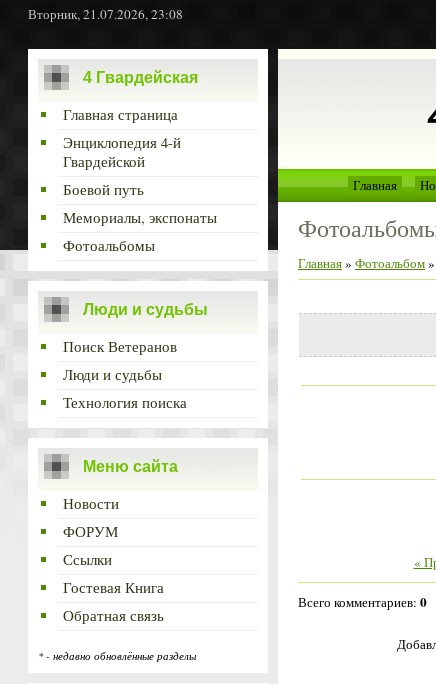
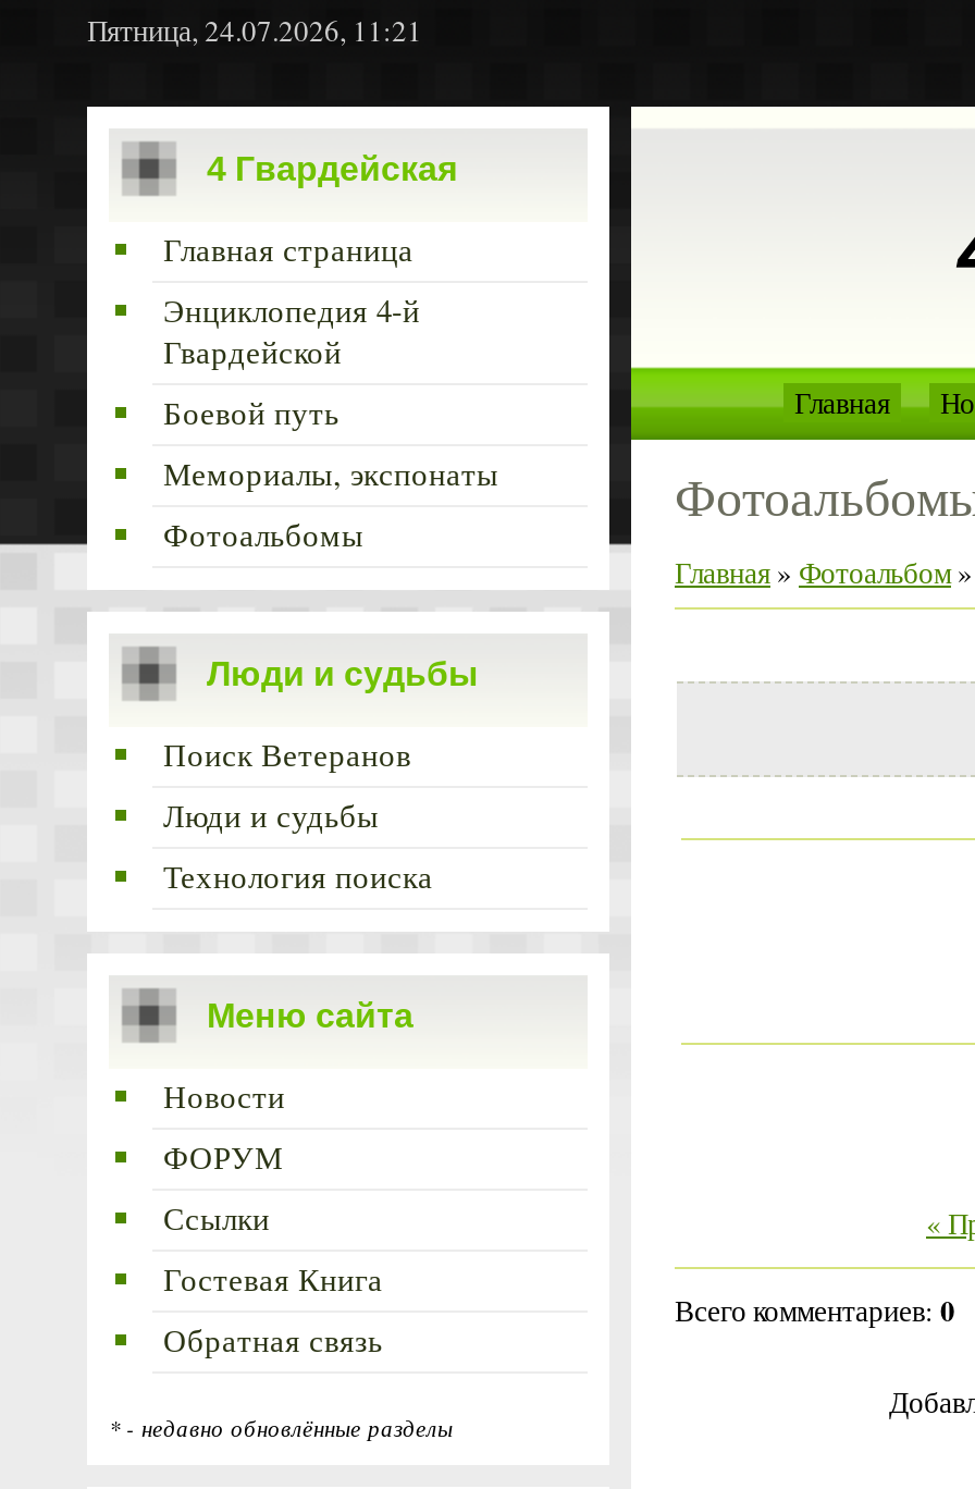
[28,5,183,23] Вторник, 21.07.2026, 23:08 -> [87,11,422,50] Пятница, 24.07.2026, 11:21

